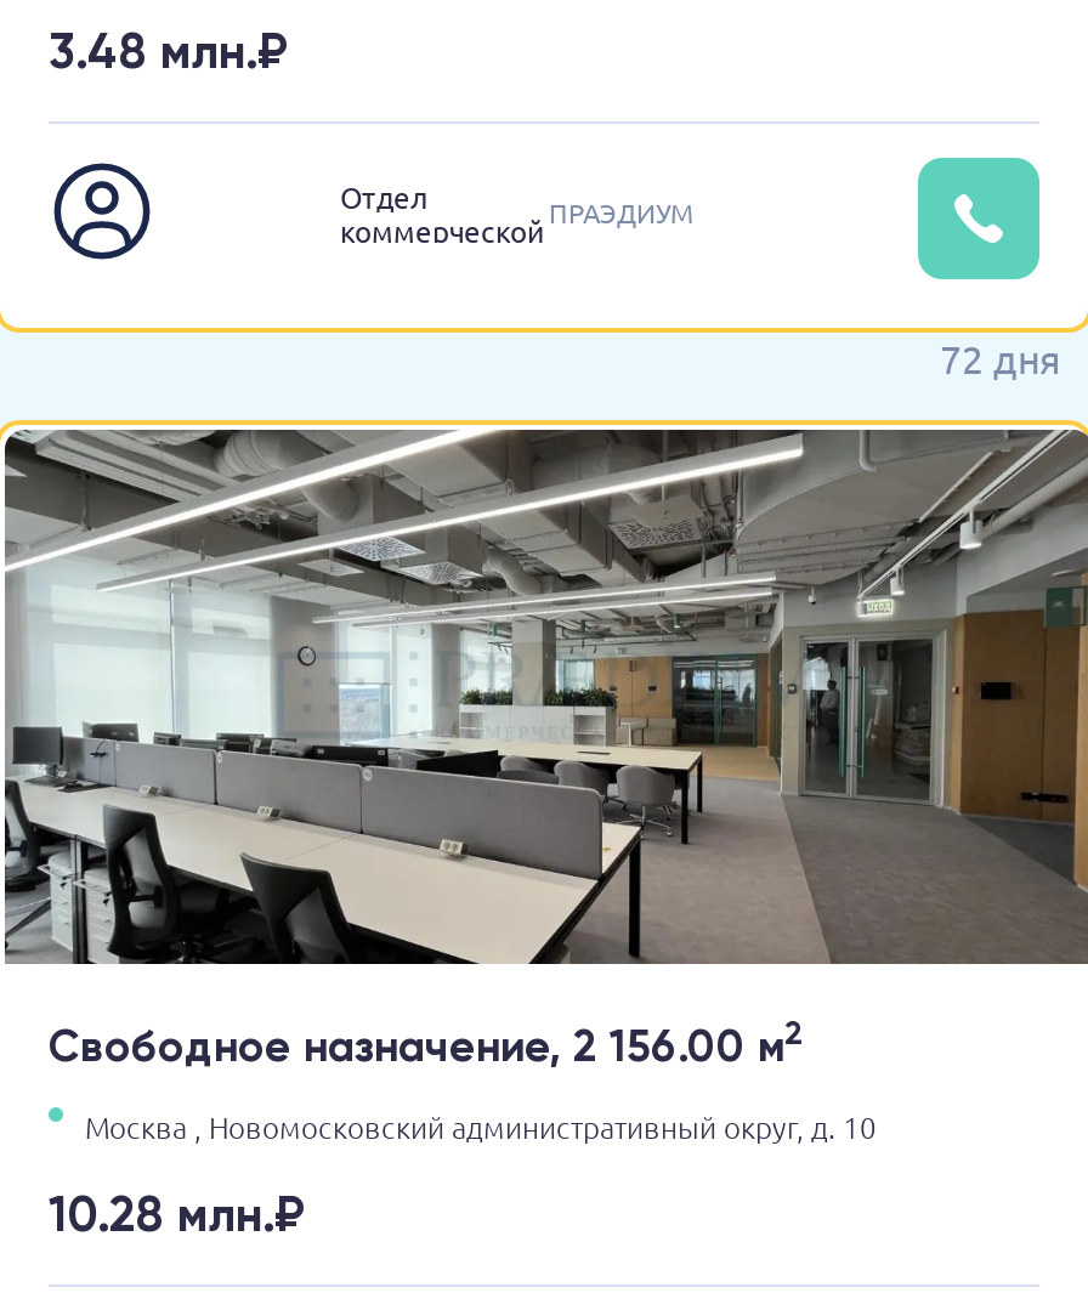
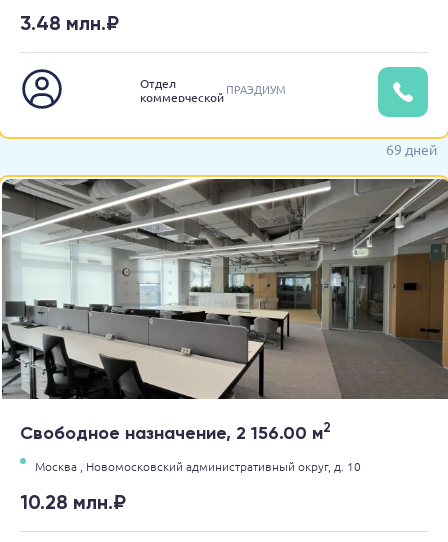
[940,333,1061,382] 72 дня -> [386,140,437,158] 69 дней

